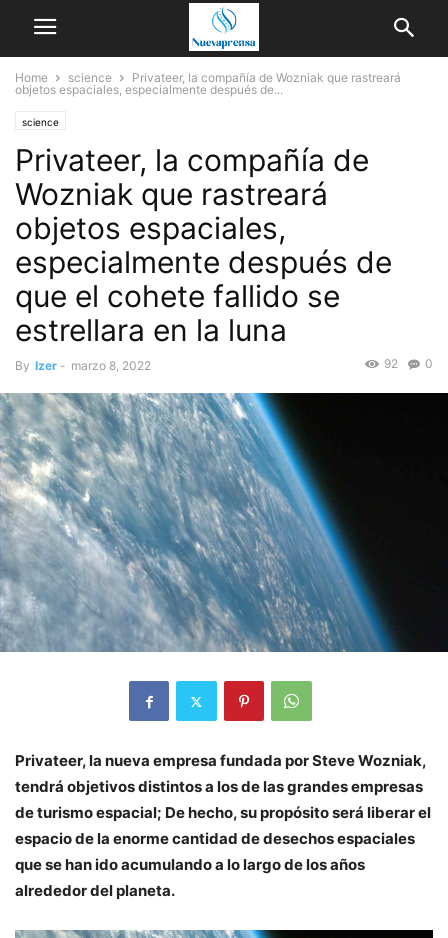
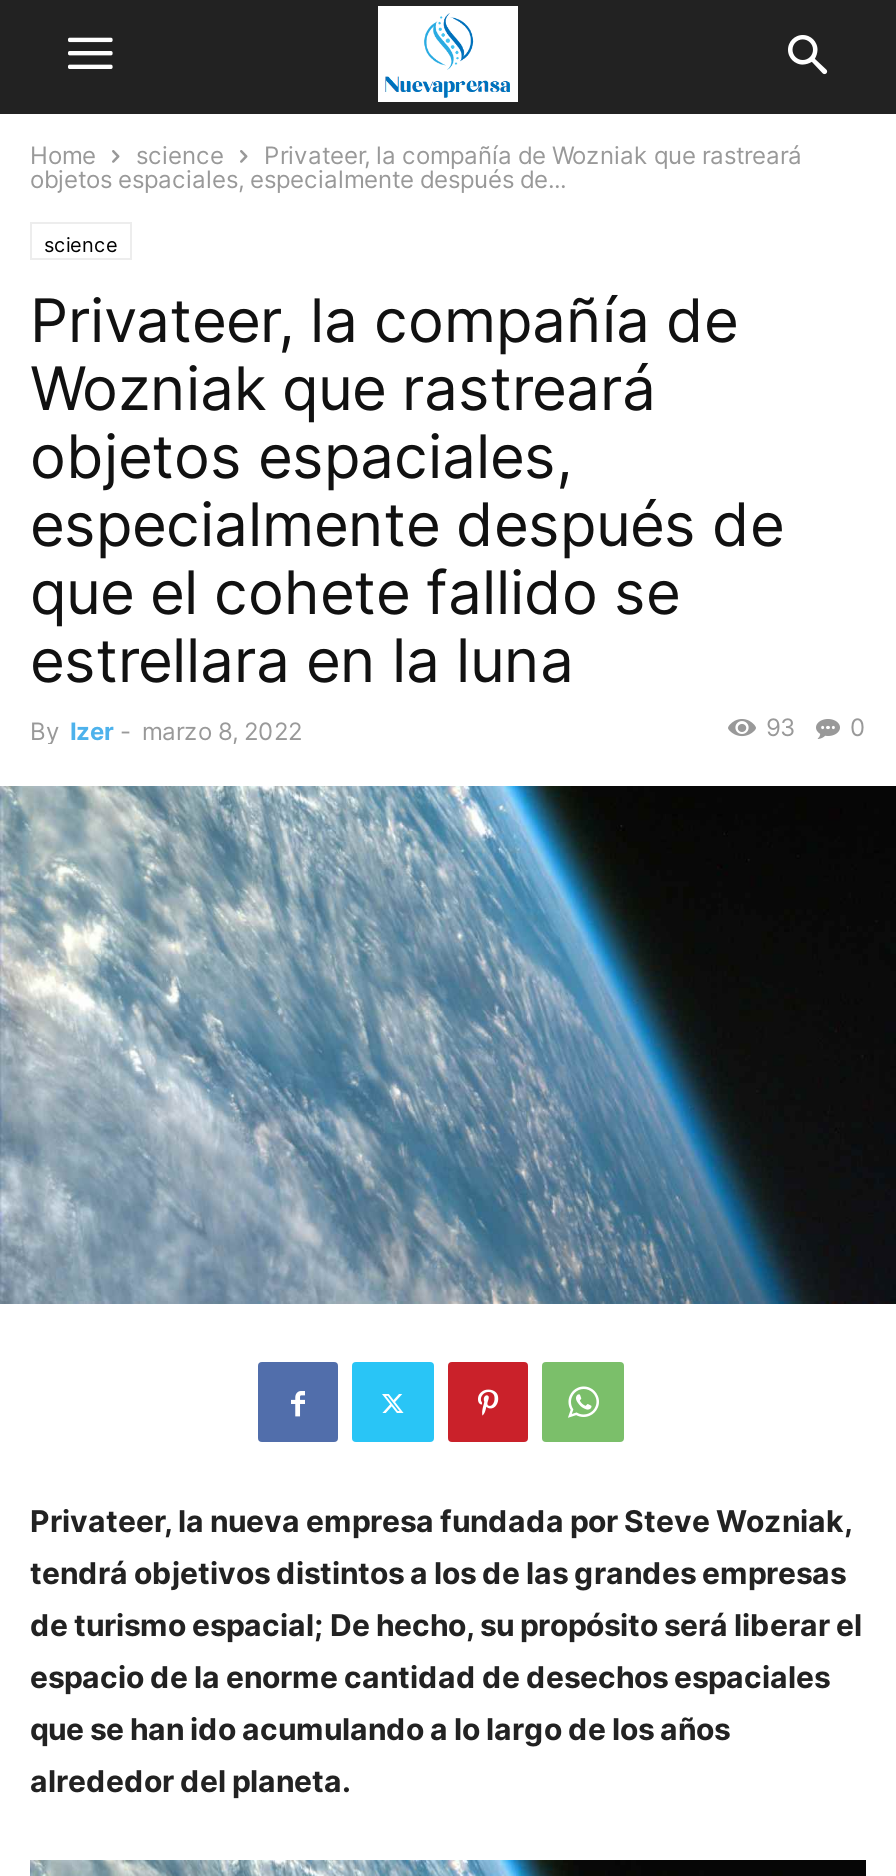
[384,356,433,371] 92 0 -> [766,712,866,742] 93 0

